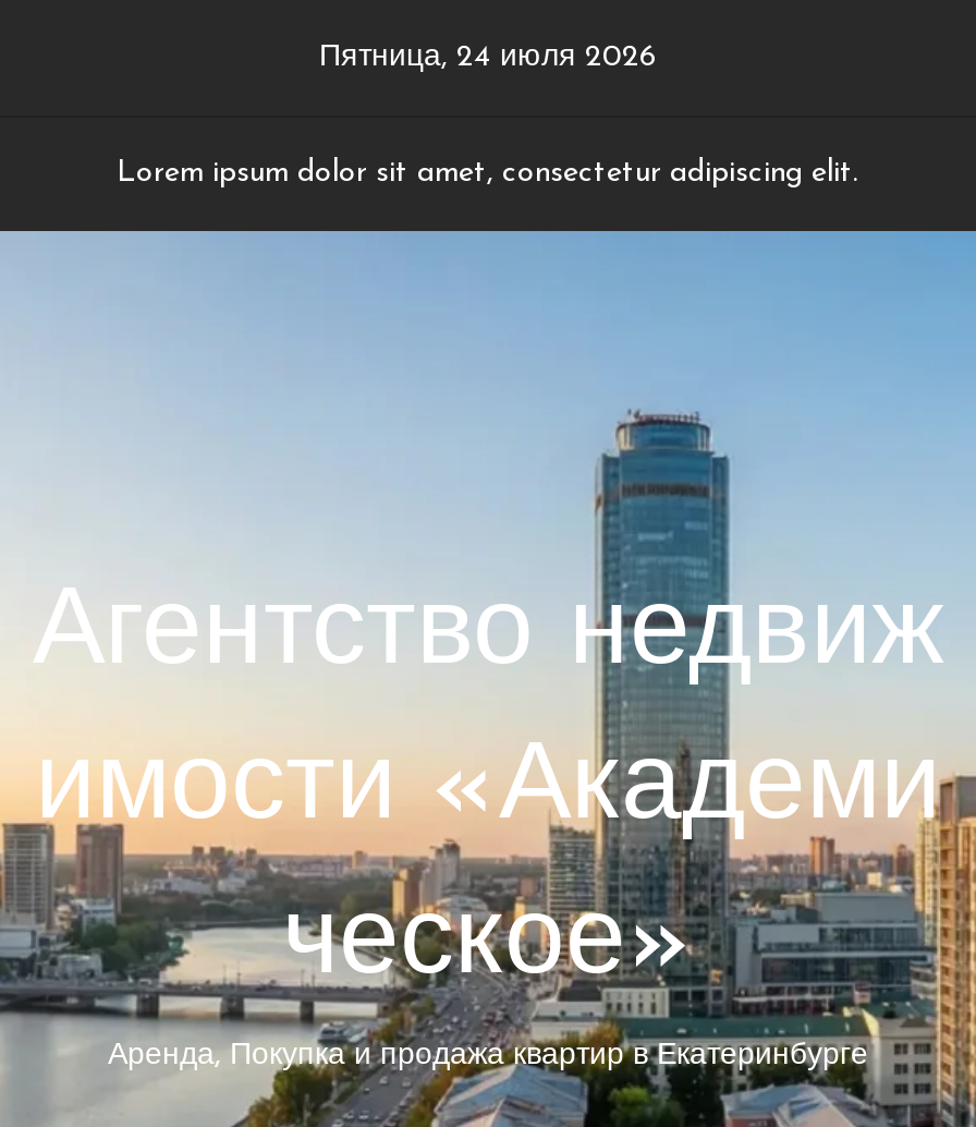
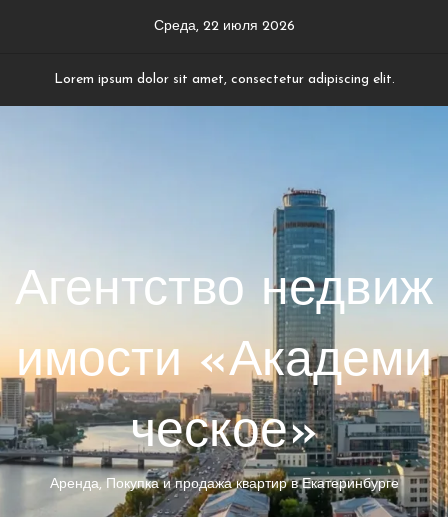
[319,41,657,74] Пятница, 24 июля 2026 -> [153,19,294,34] Среда, 22 июля 2026

